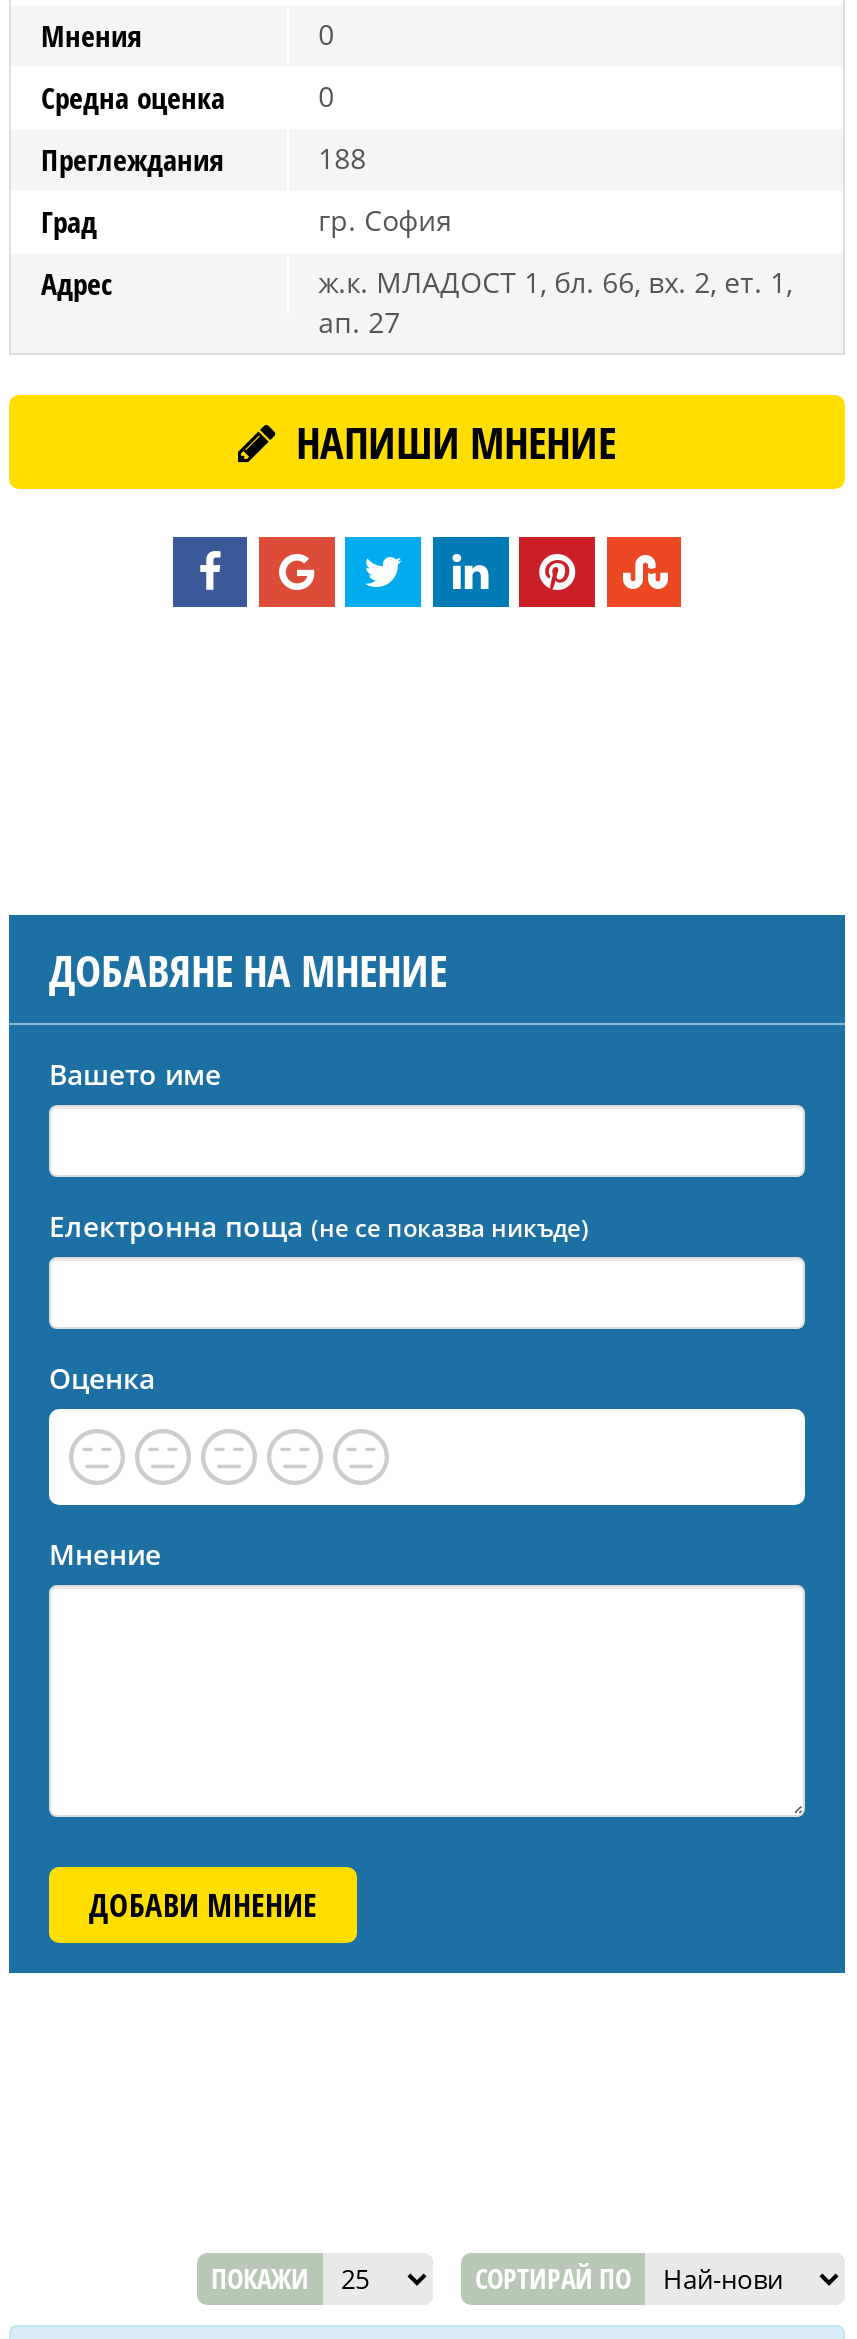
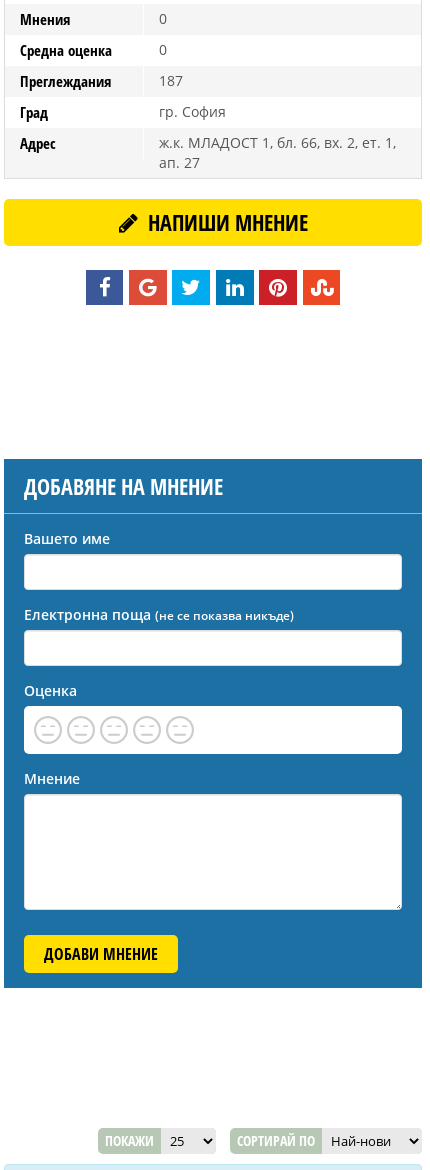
[318,139,366,177] 188 -> [159,71,183,90] 187

